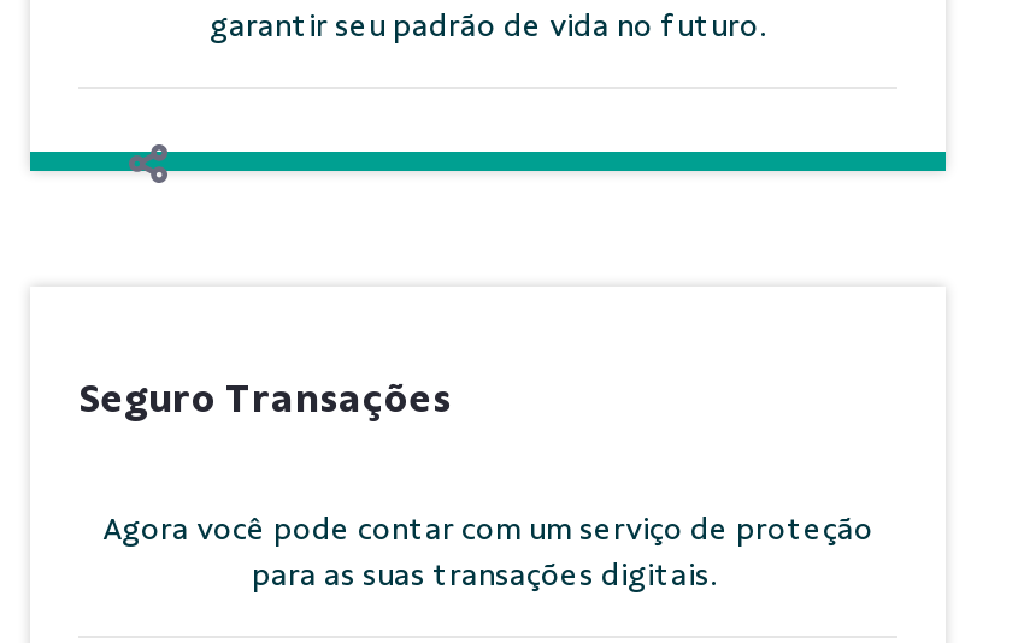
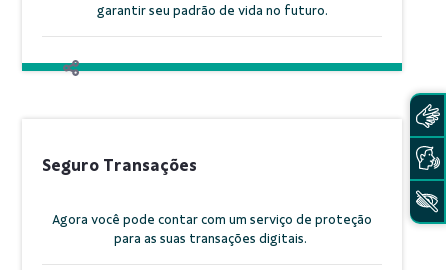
none -> [408,91,443,226] [image]

